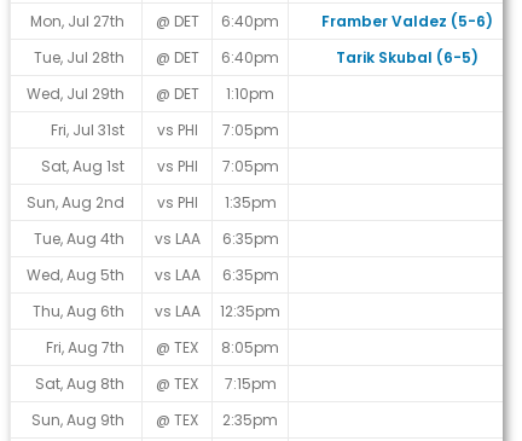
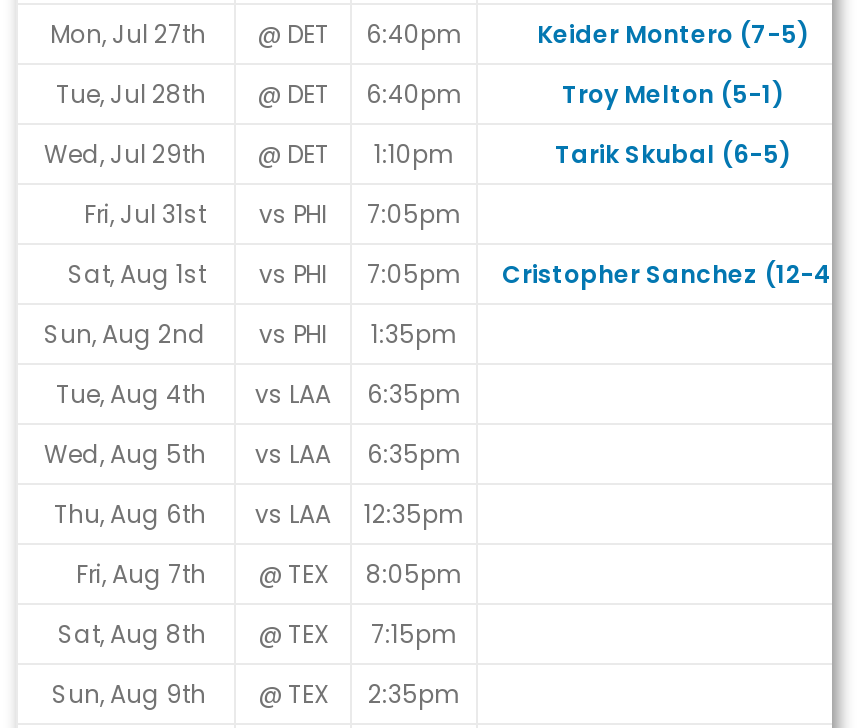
[321,11,492,32] Framber Valdez (5-6) -> [537,18,809,52] Keider Montero (7-5)
[335,48,478,68] Tarik Skubal (6-5) -> [562,78,784,112] Troy Melton (5-1)
none -> [555,138,791,172] Tarik Skubal (6-5)
none -> [502,258,844,292] Cristopher Sanchez (12-4)

